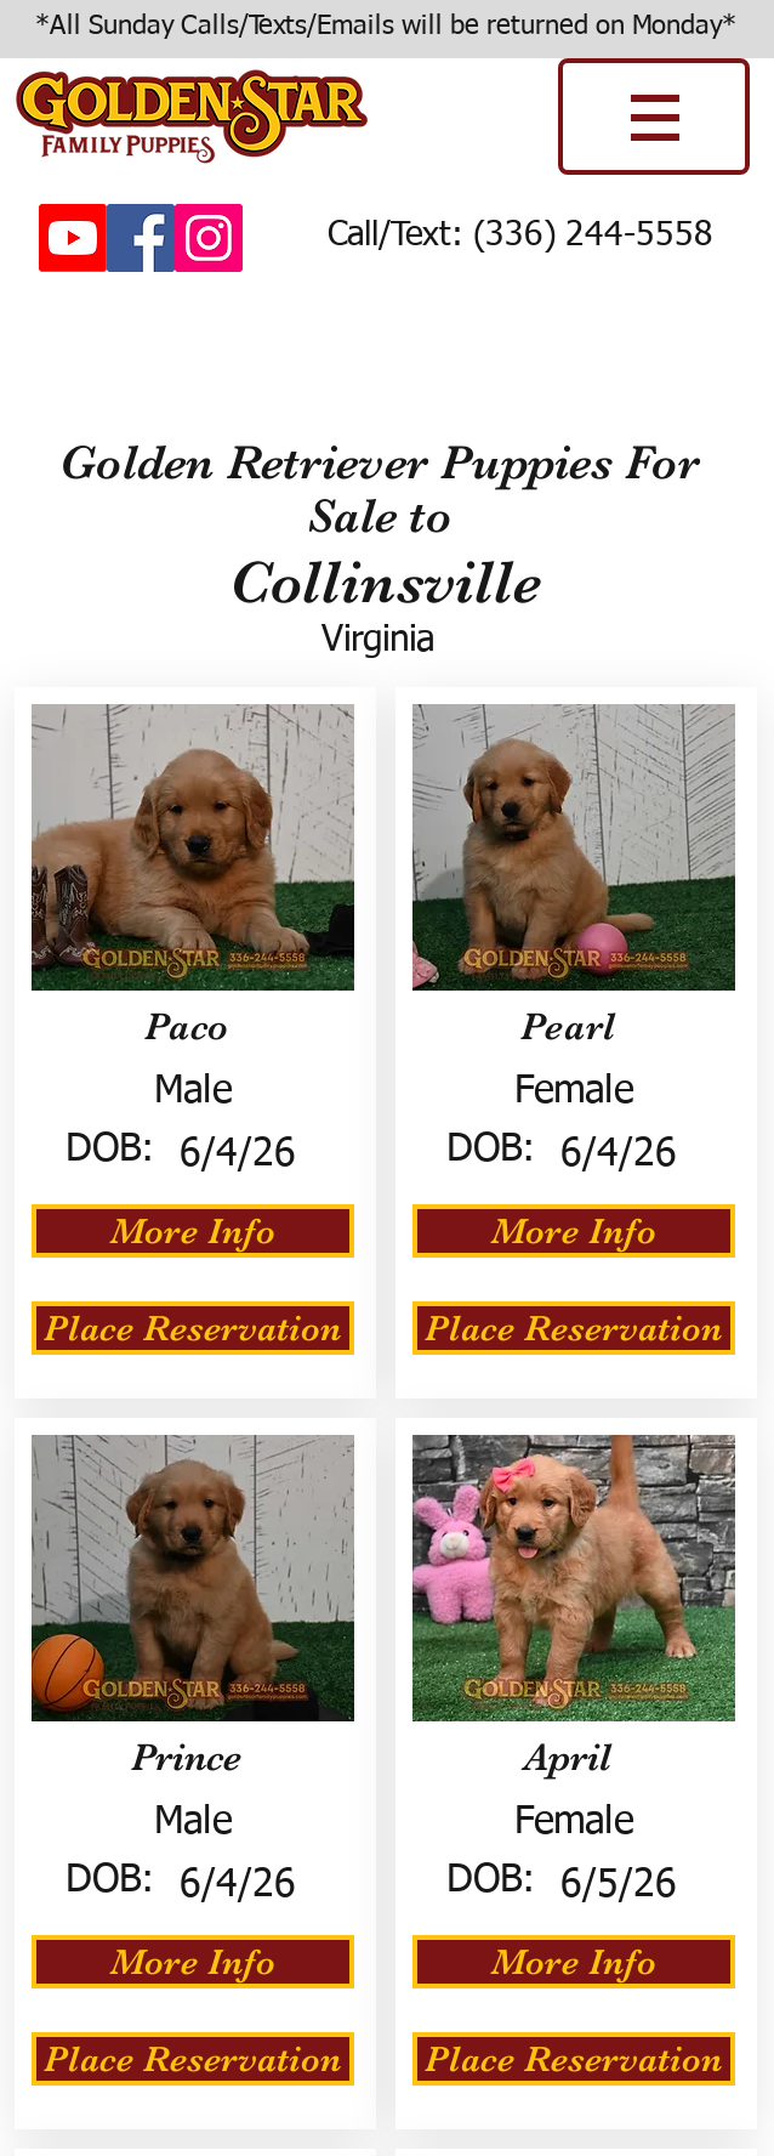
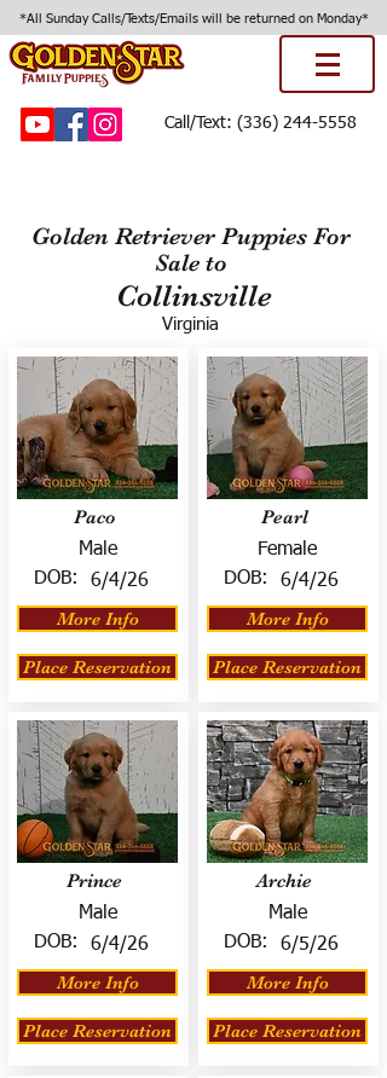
[412,1432,735,1780] [image] | April -> [207,719,368,892] [image] | Archie
[514,1804,633,1843] Female -> [268,904,307,923] Male

